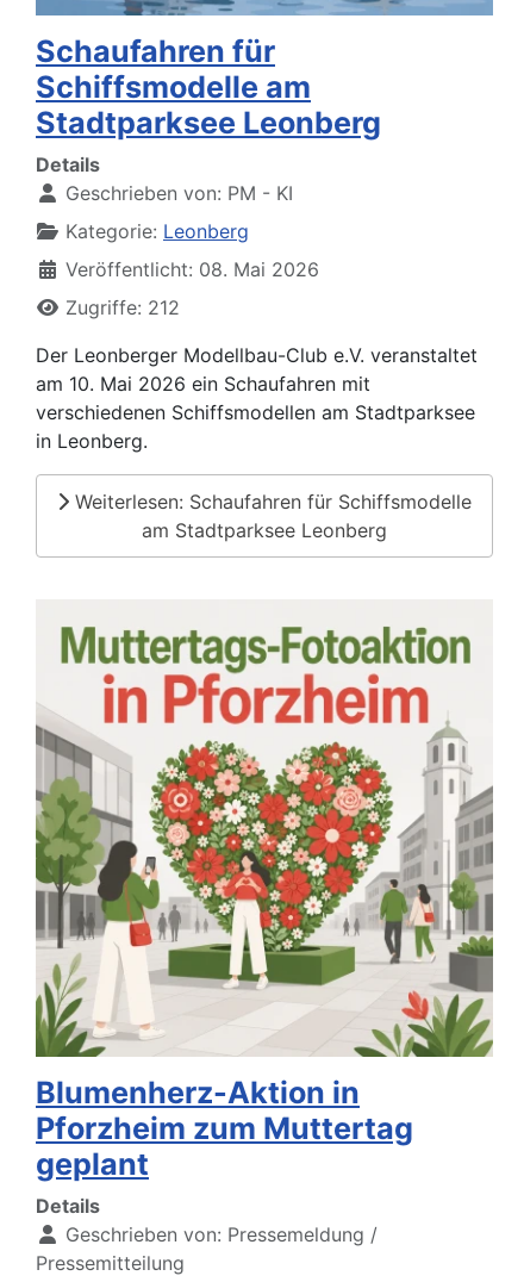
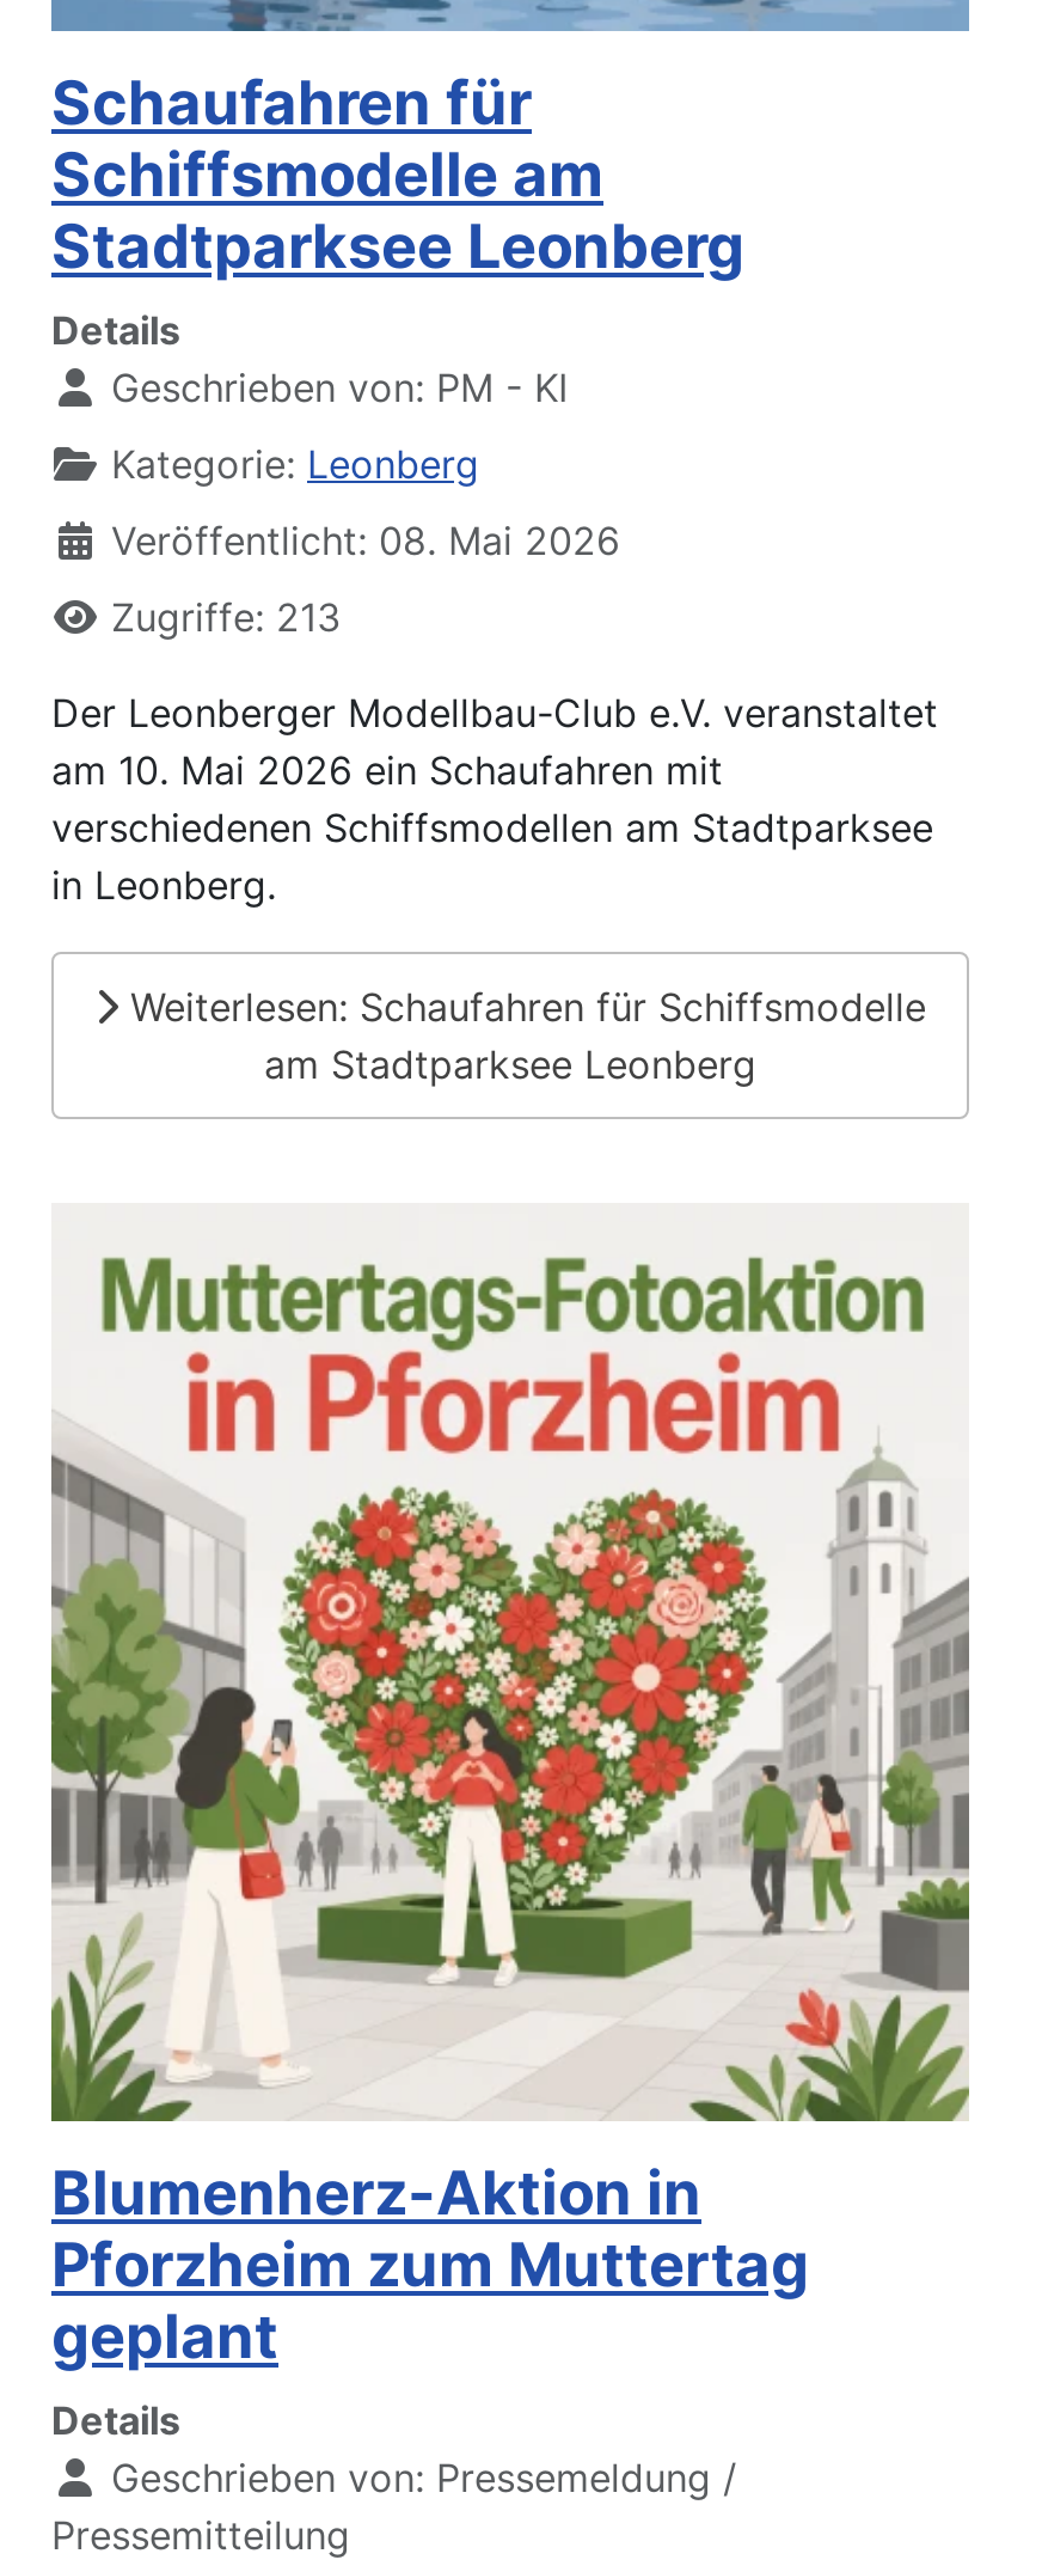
[65,296,180,320] Zugriffe: 212 -> [111,594,341,642] Zugriffe: 213

